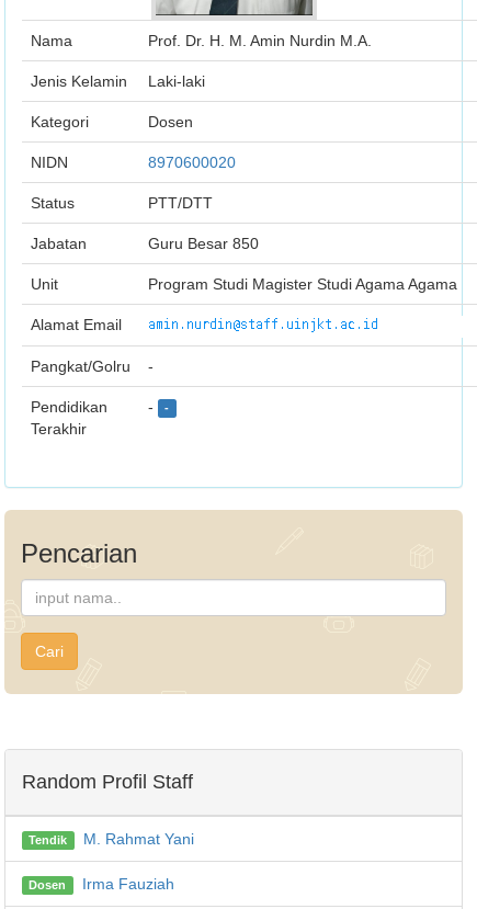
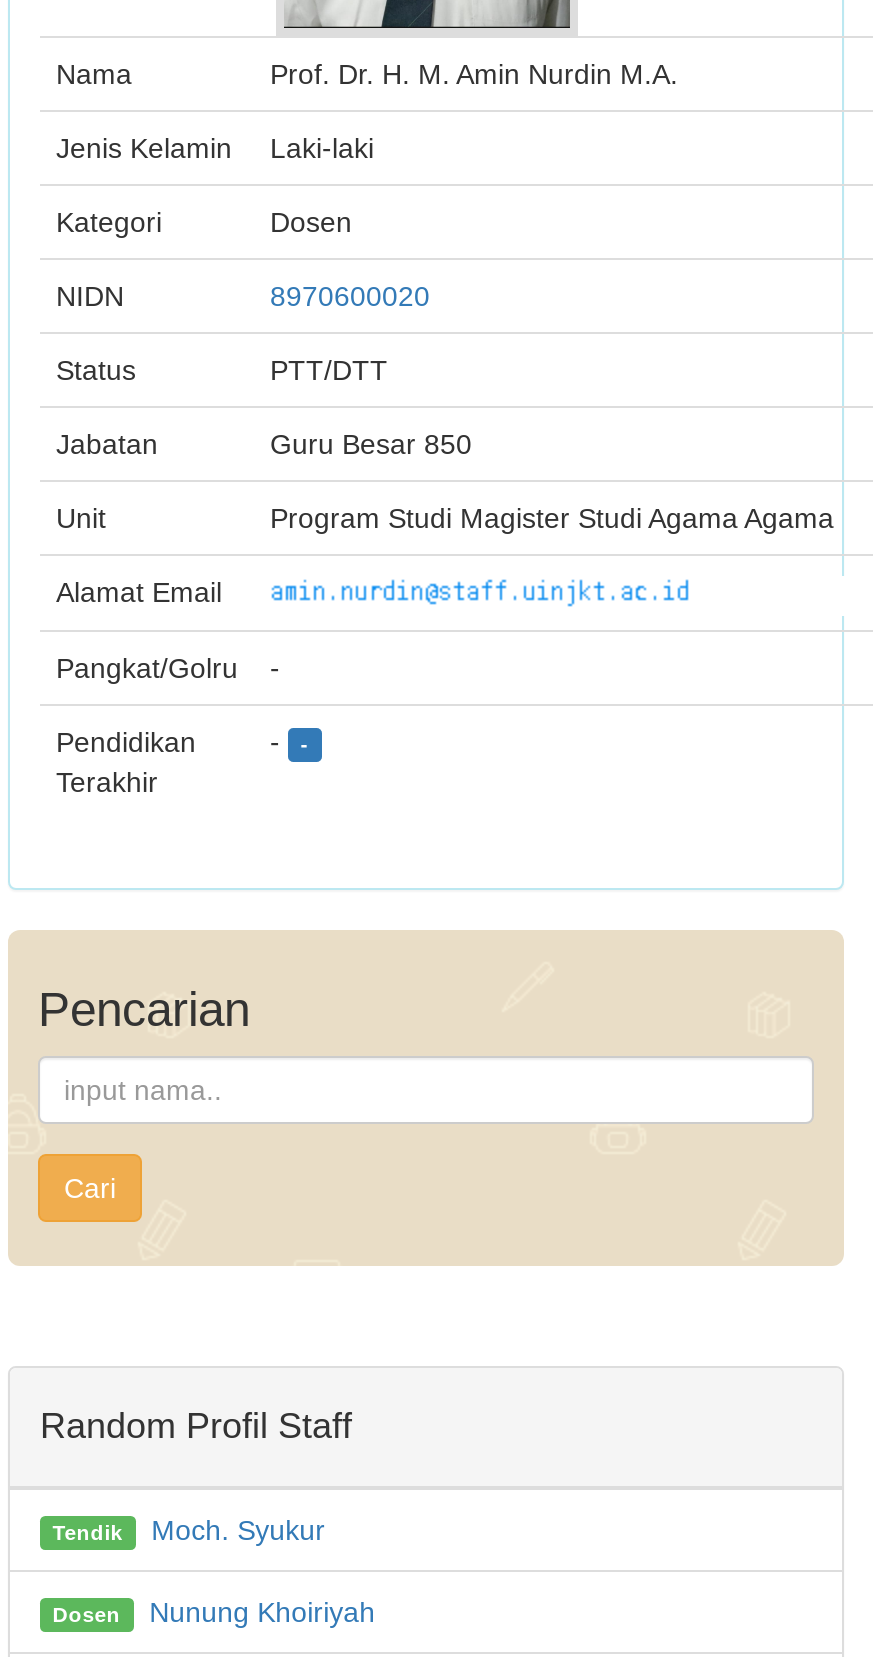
[83,830,194,848] M. Rahmat Yani -> [151,1514,325,1546] Moch. Syukur
[82,875,174,893] Irma Fauziah -> [149,1596,375,1628] Nunung Khoiriyah

